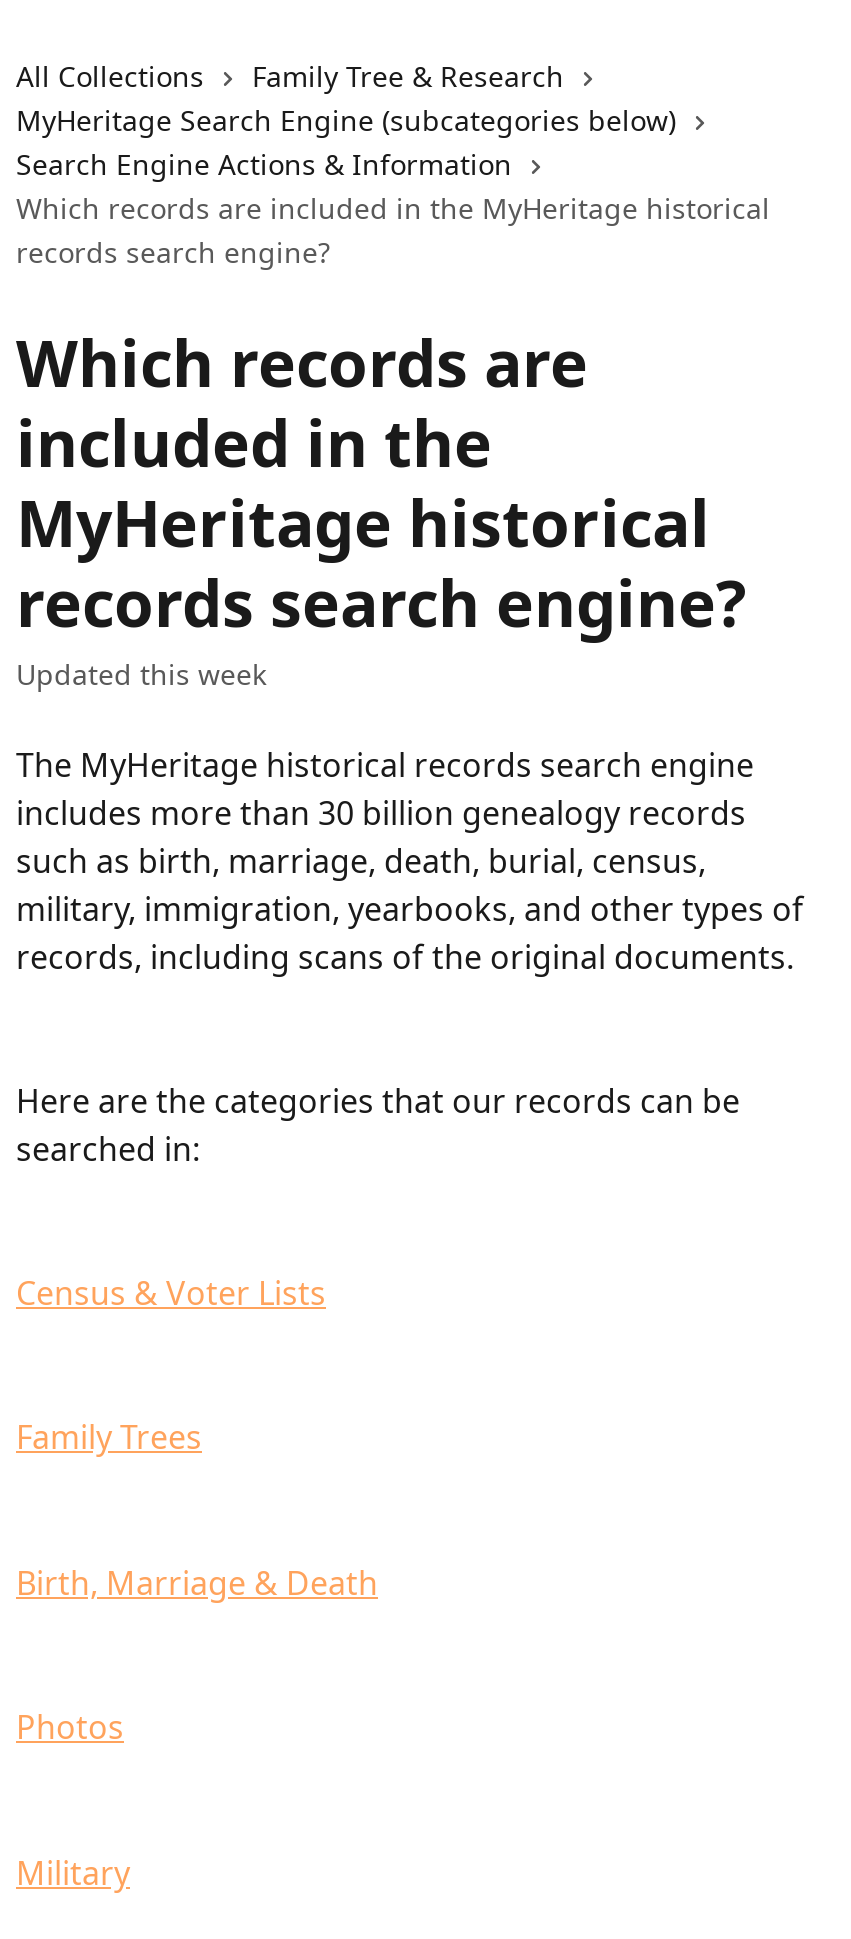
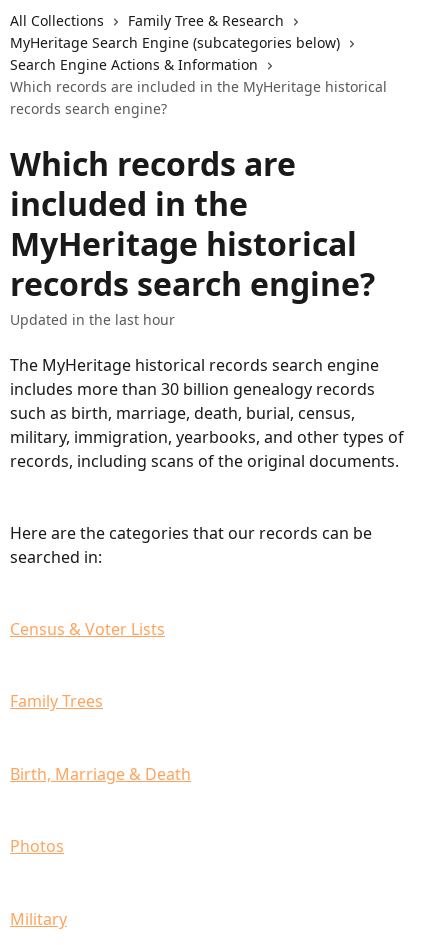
[16,655,266,693] Updated this week -> [10,310,175,329] Updated in the last hour

